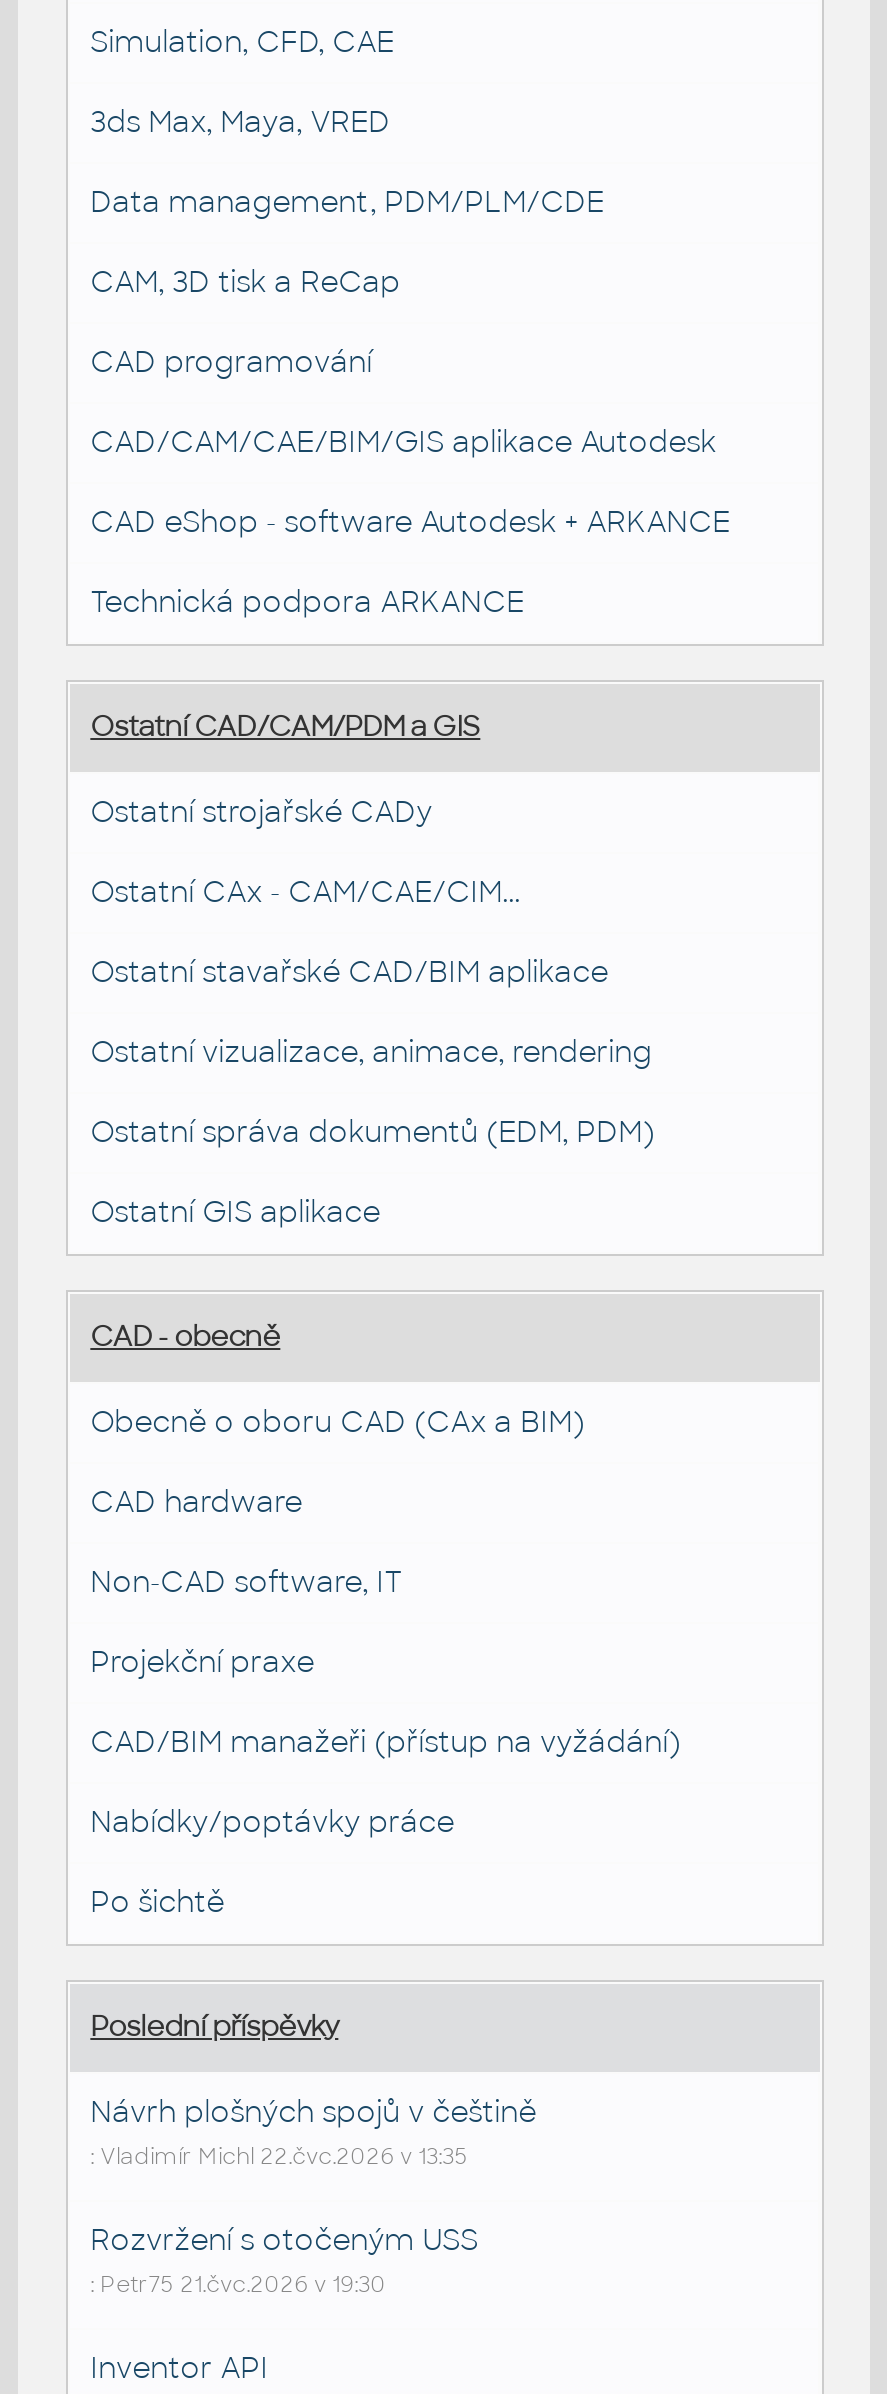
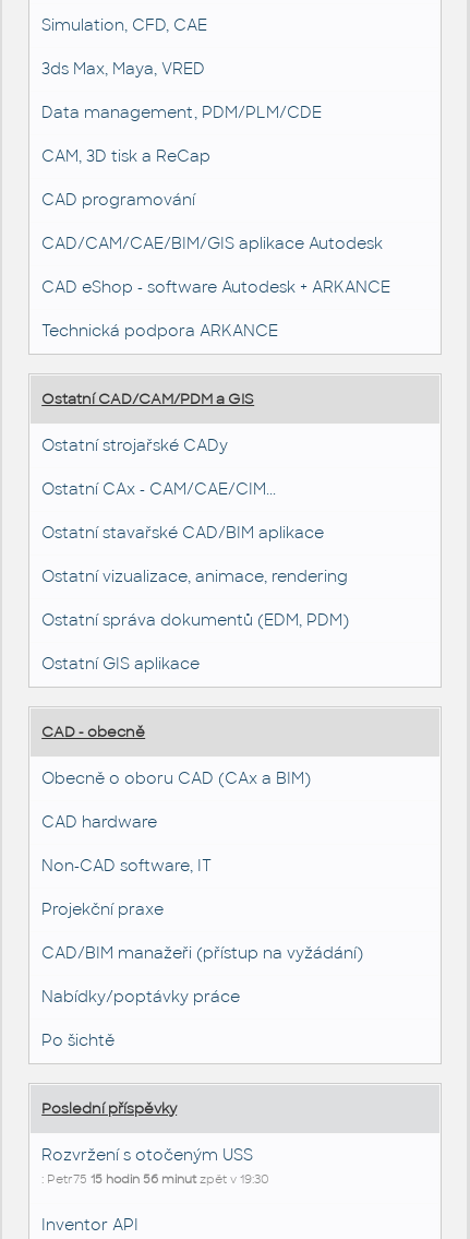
[90,2094,536,2170] Návrh plošných spojů v češtině | : Vladimír Michl 22.čvc.2026 v 13:35 -> none
[90,2270,386,2298] : Petr75 21.čvc.2026 v 19:30 -> [42,1171,270,1187] : Petr75 15 hodin 56 minut zpět v 19:30

